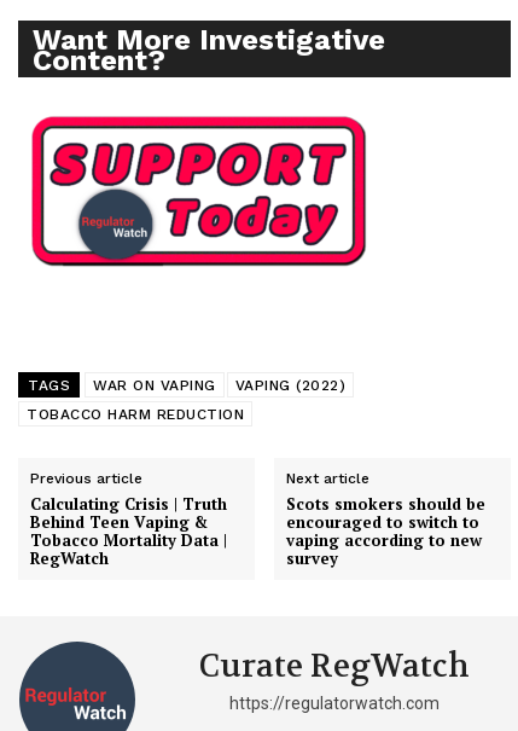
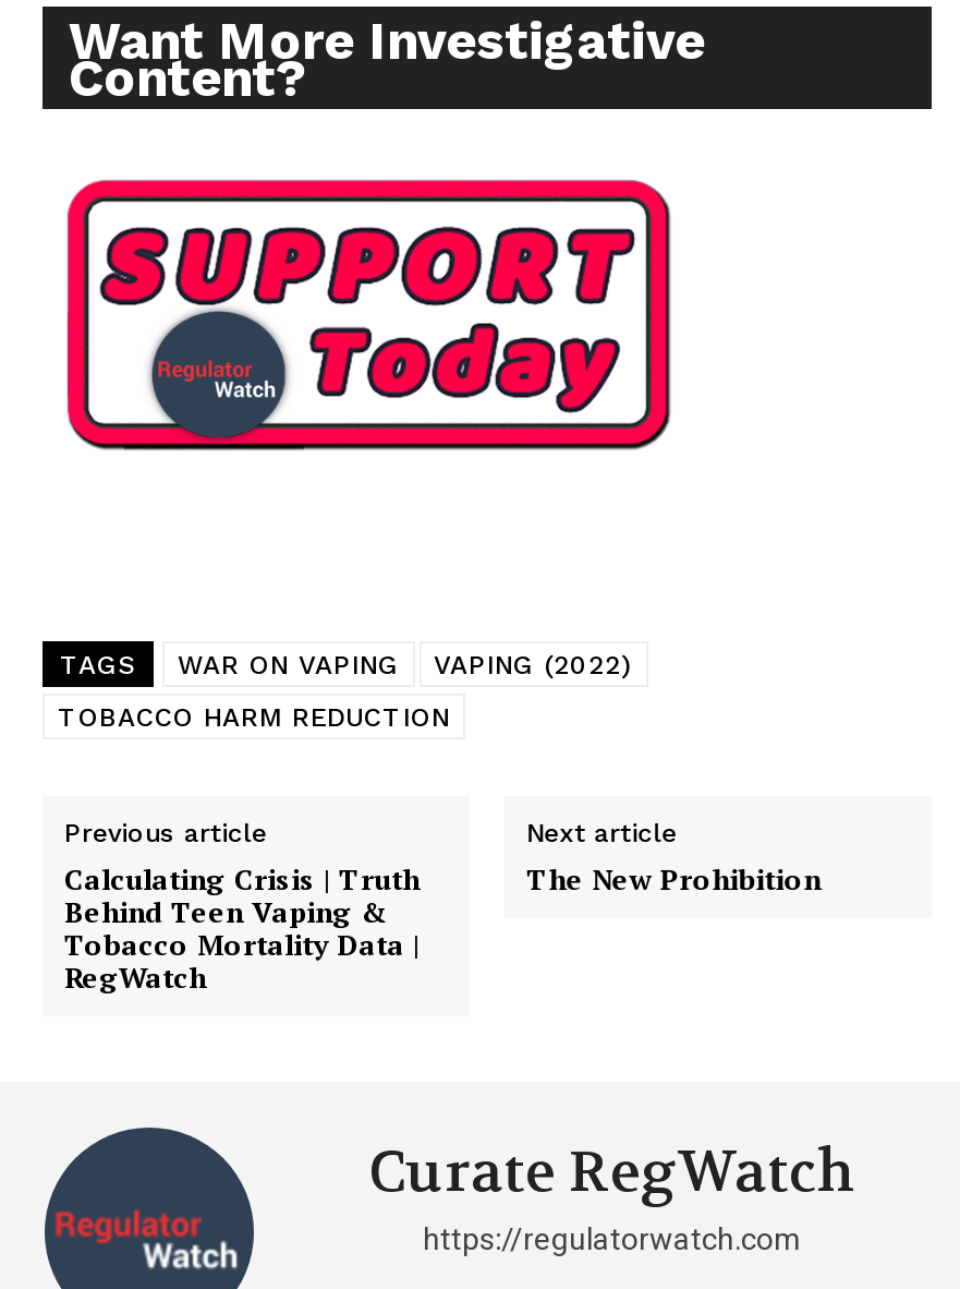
[286,494,486,570] Scots smokers should be | encouraged to switch to | vaping according to new | survey -> [527,860,821,899] The New Prohibition

